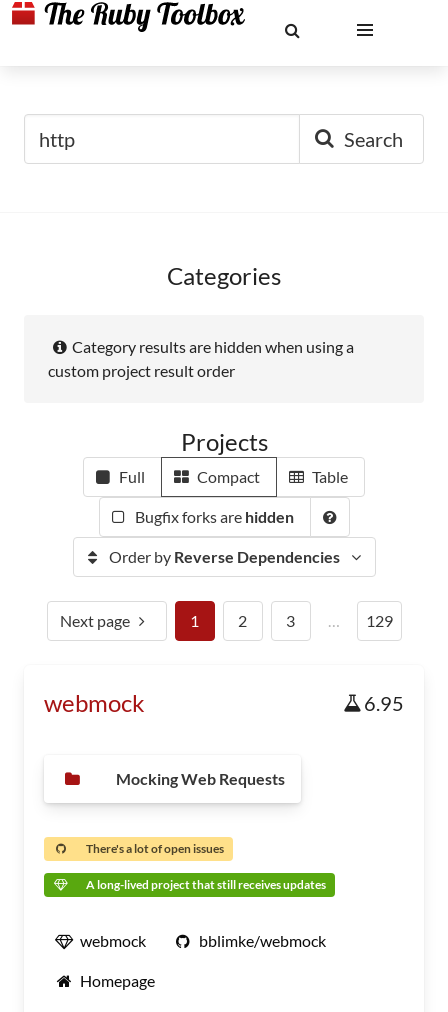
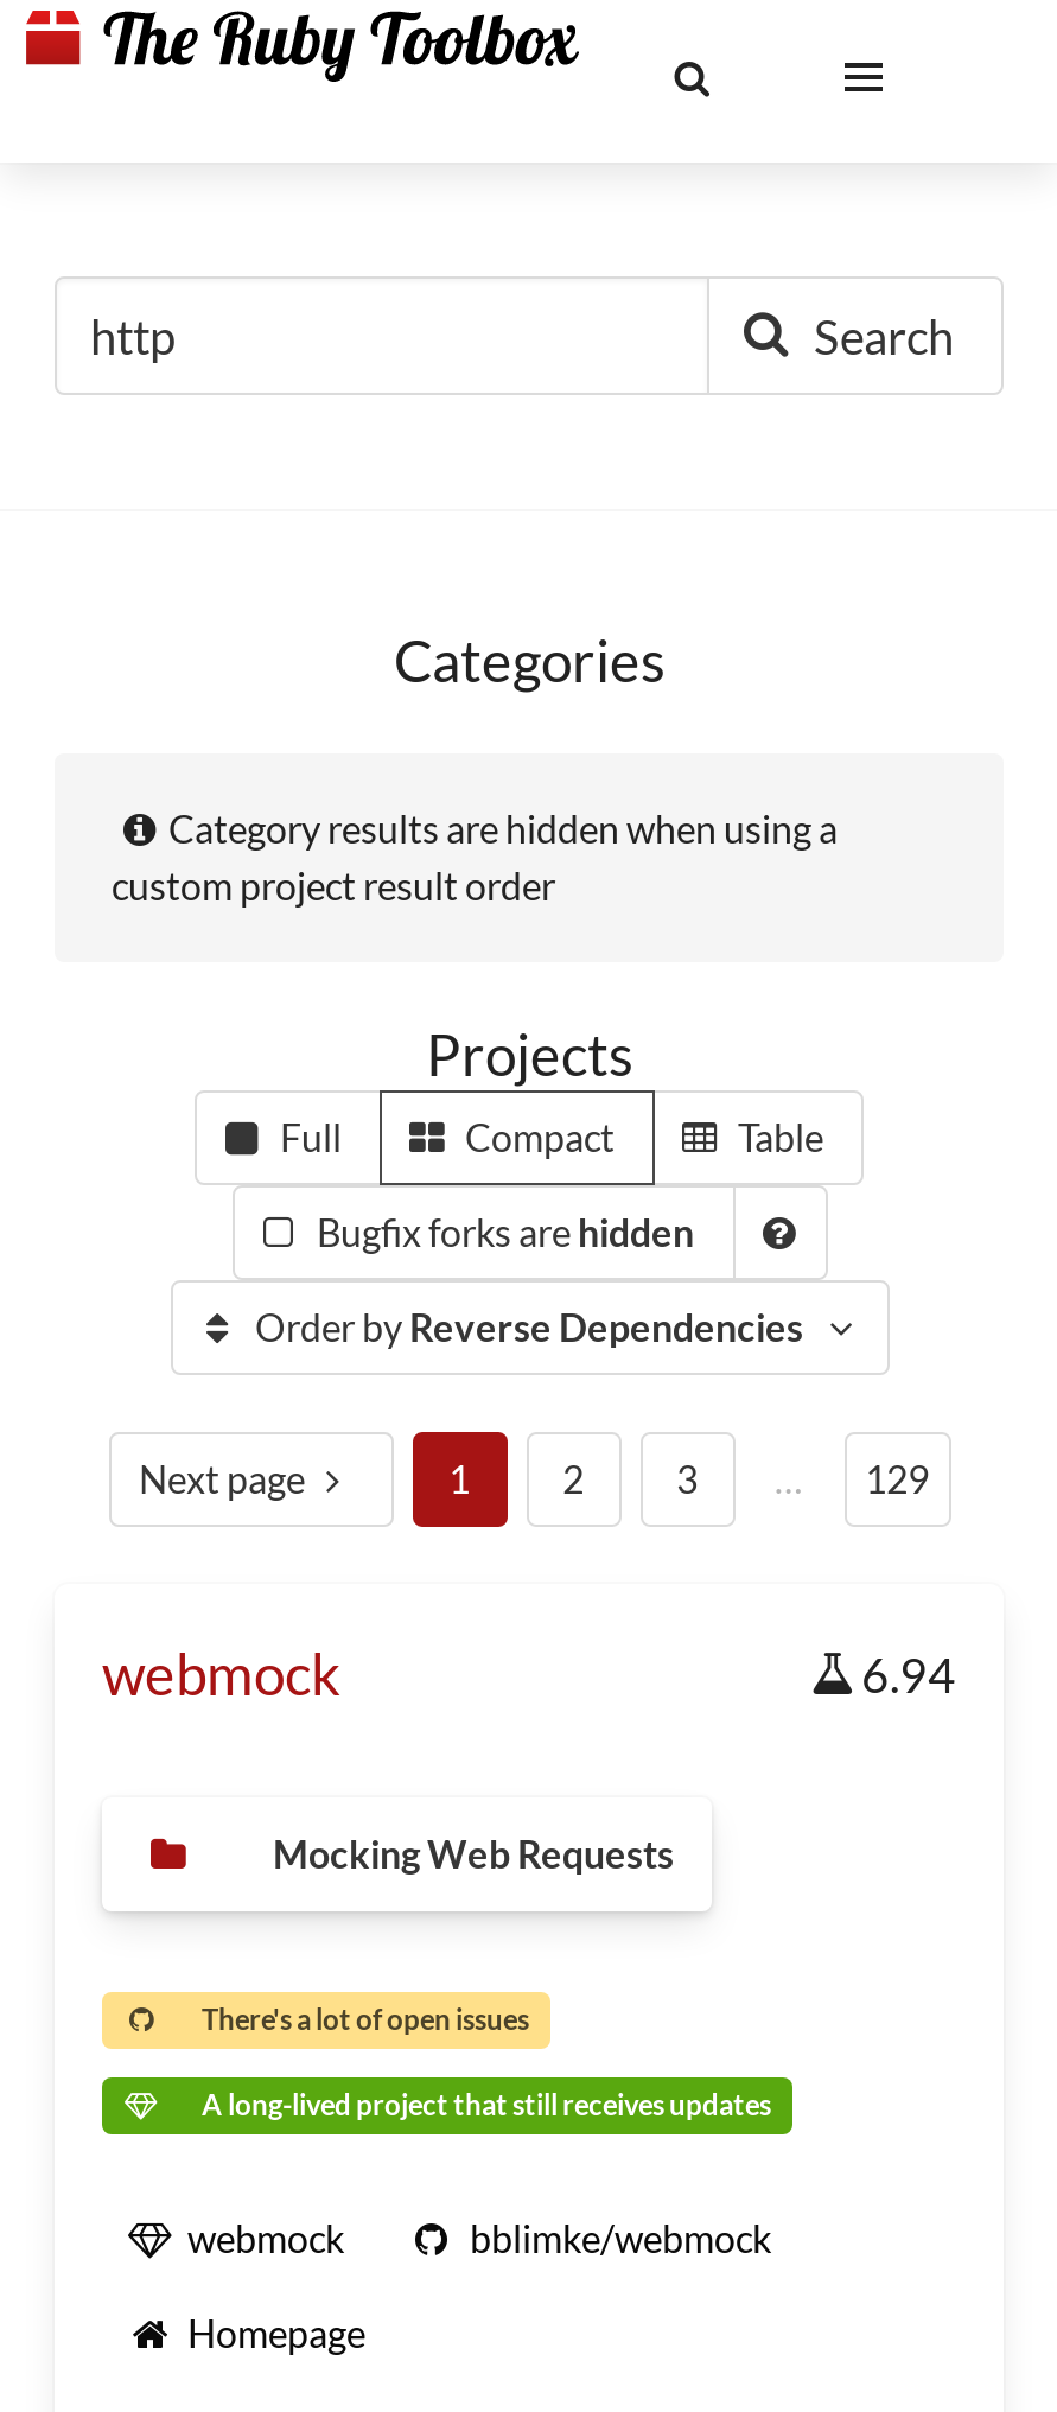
[364,691,404,715] 6.95 -> [861,1646,956,1703] 6.94

